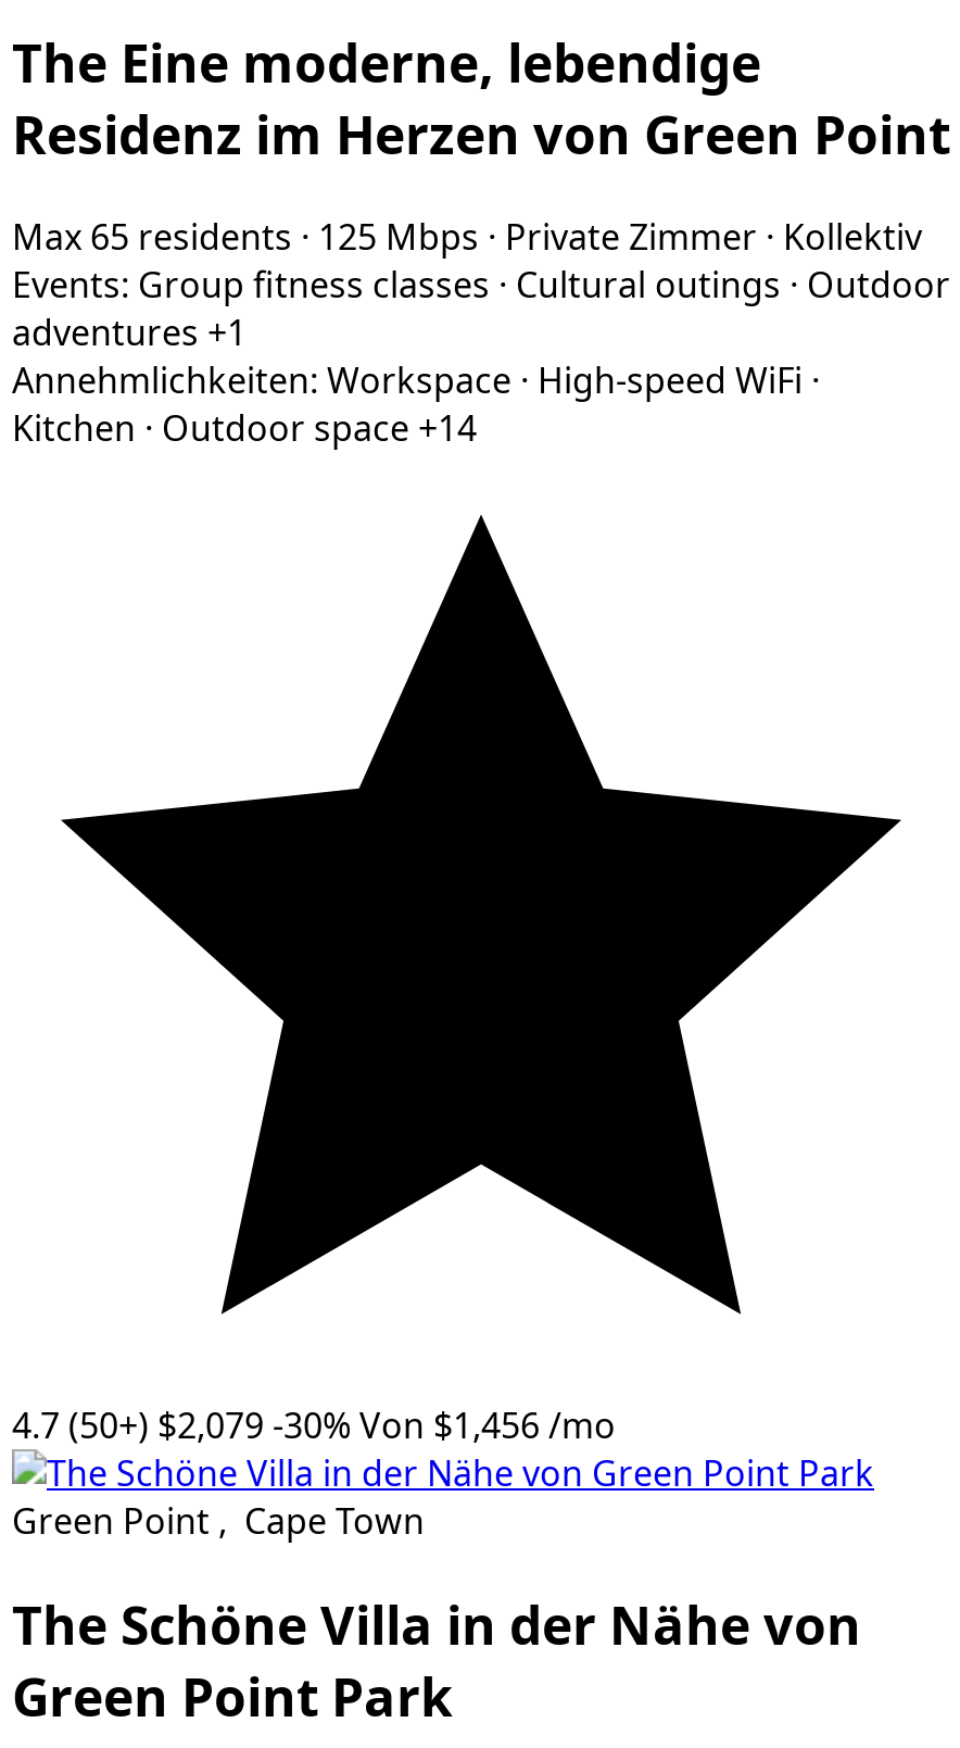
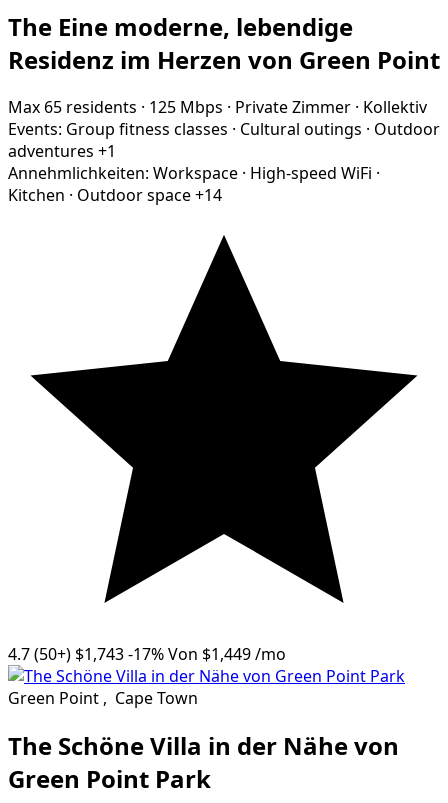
[12,1401,616,1449] 4.7 (50+) $2,079 -30% Von $1,456 /mo -> [8,643,286,665] 4.7 (50+) $1,743 -17% Von $1,449 /mo

